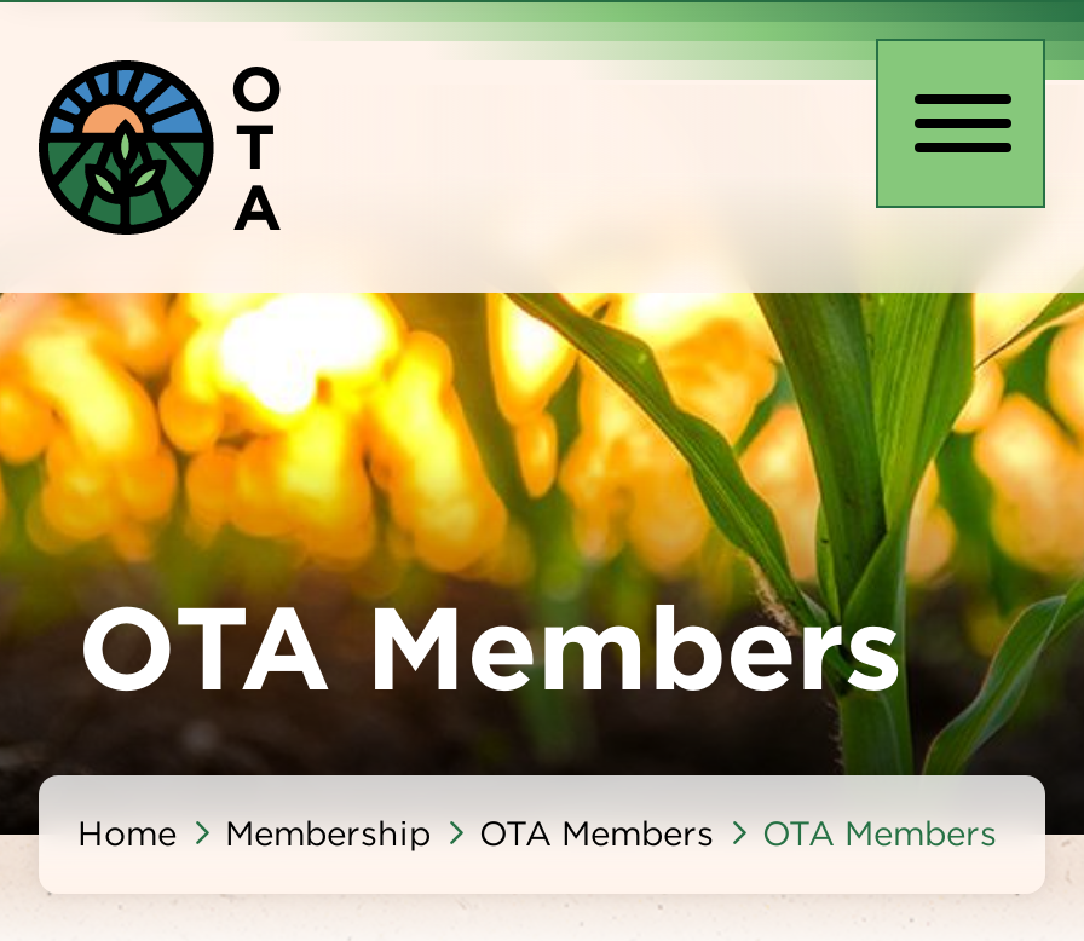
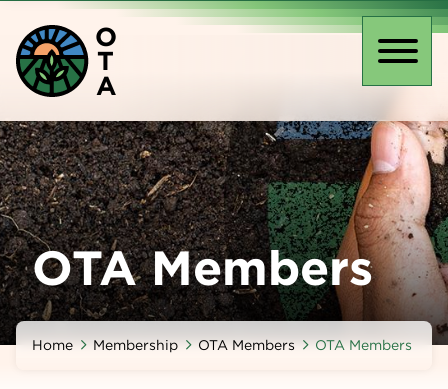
[7,273,1077,847] [image] -> [3,112,445,345] [image]

